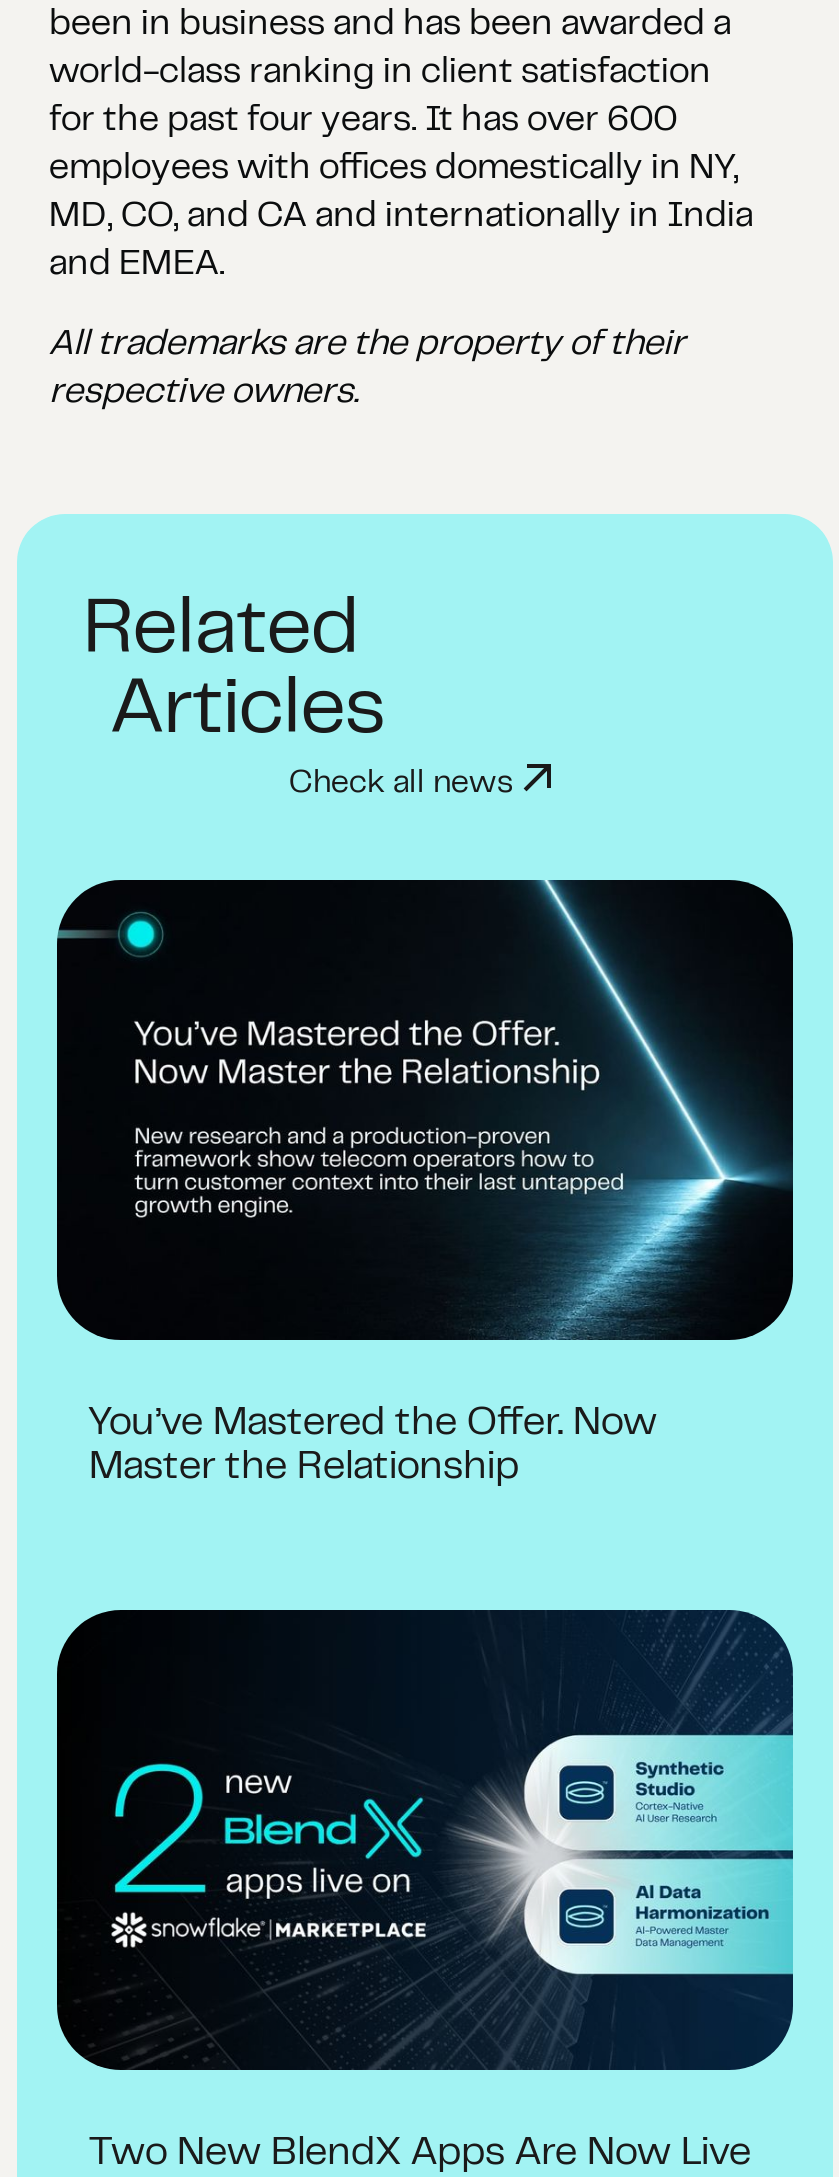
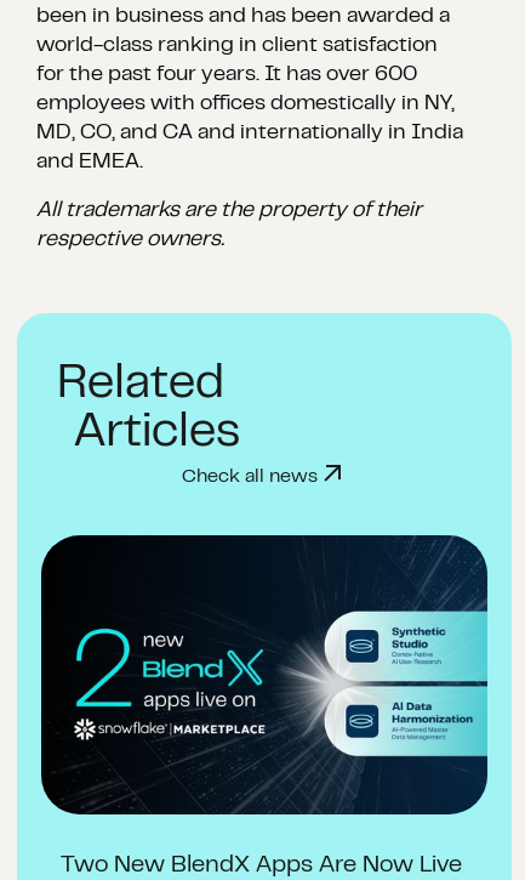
[61,880,795,1485] [image] | You’ve Mastered the Offer. Now | Master the Relationship -> none

